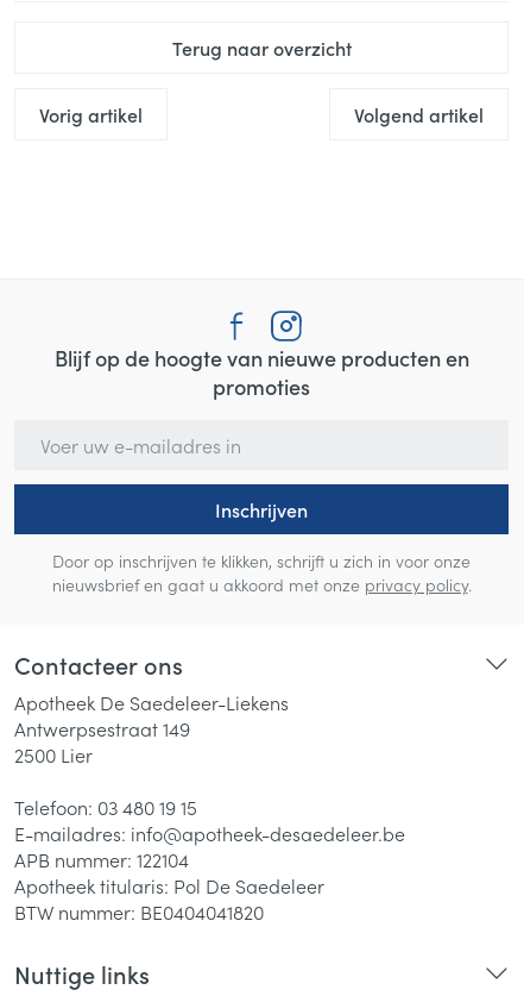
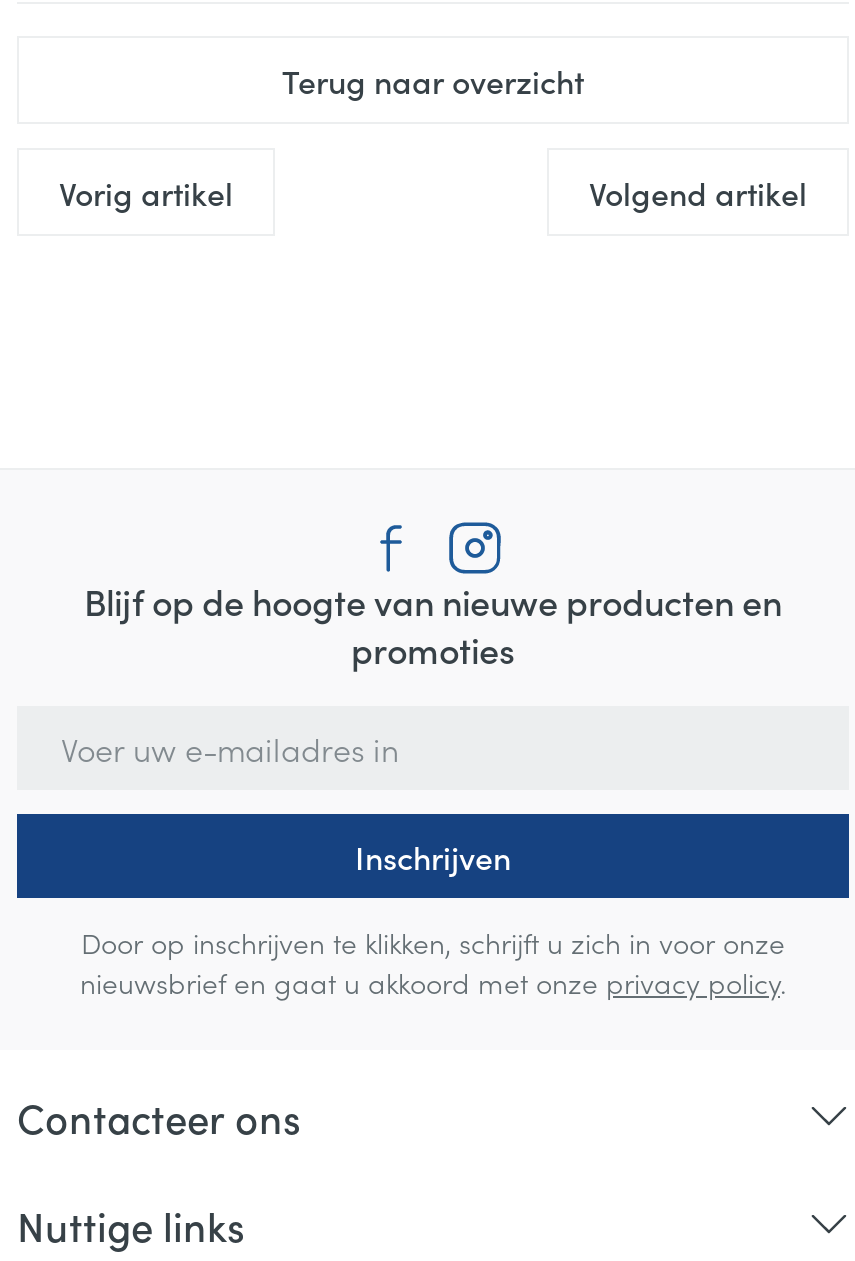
[14,689,405,925] Apotheek De Saedeleer-Liekens | Antwerpsestraat 149 | 2500 Lier | Telefoon: 03 480 19 15 | E-mailadres: info@apotheek-desaedeleer.be | APB nummer: 122104 | Apotheek titularis: Pol De Saedeleer | BTW nummer: BE0404041820 -> none

